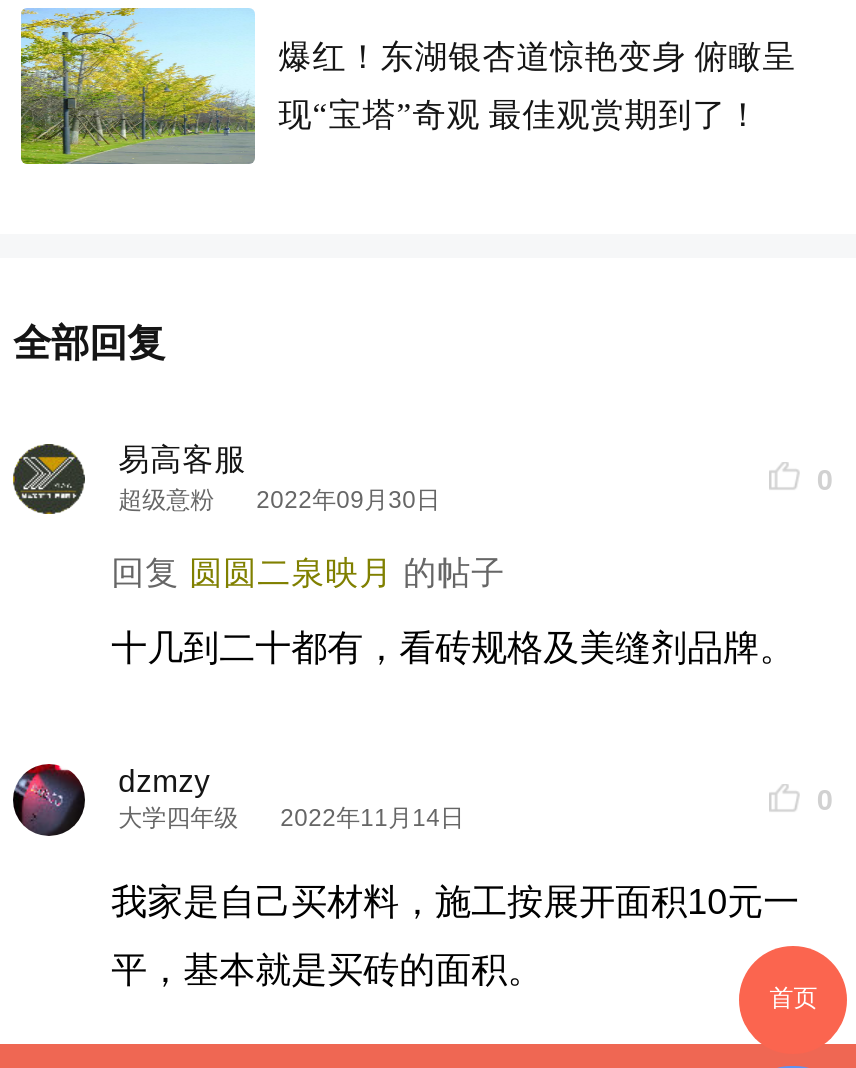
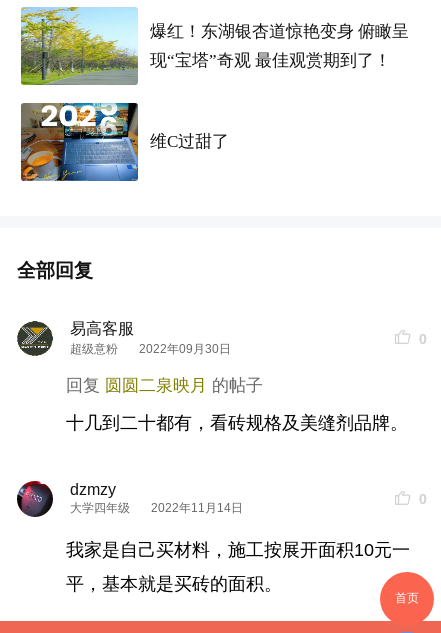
none -> [20,102,229,182] [image] | 维C过甜了

